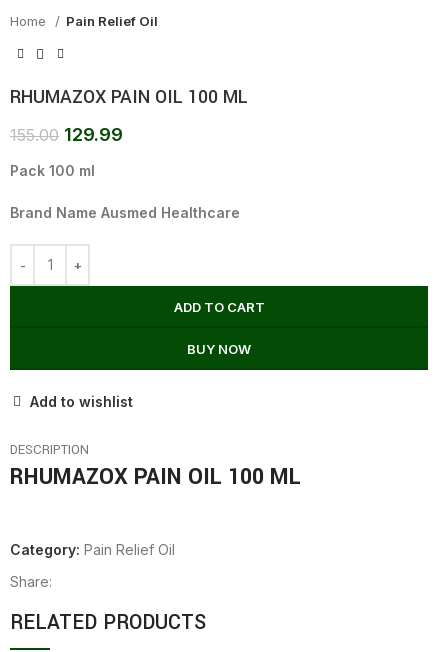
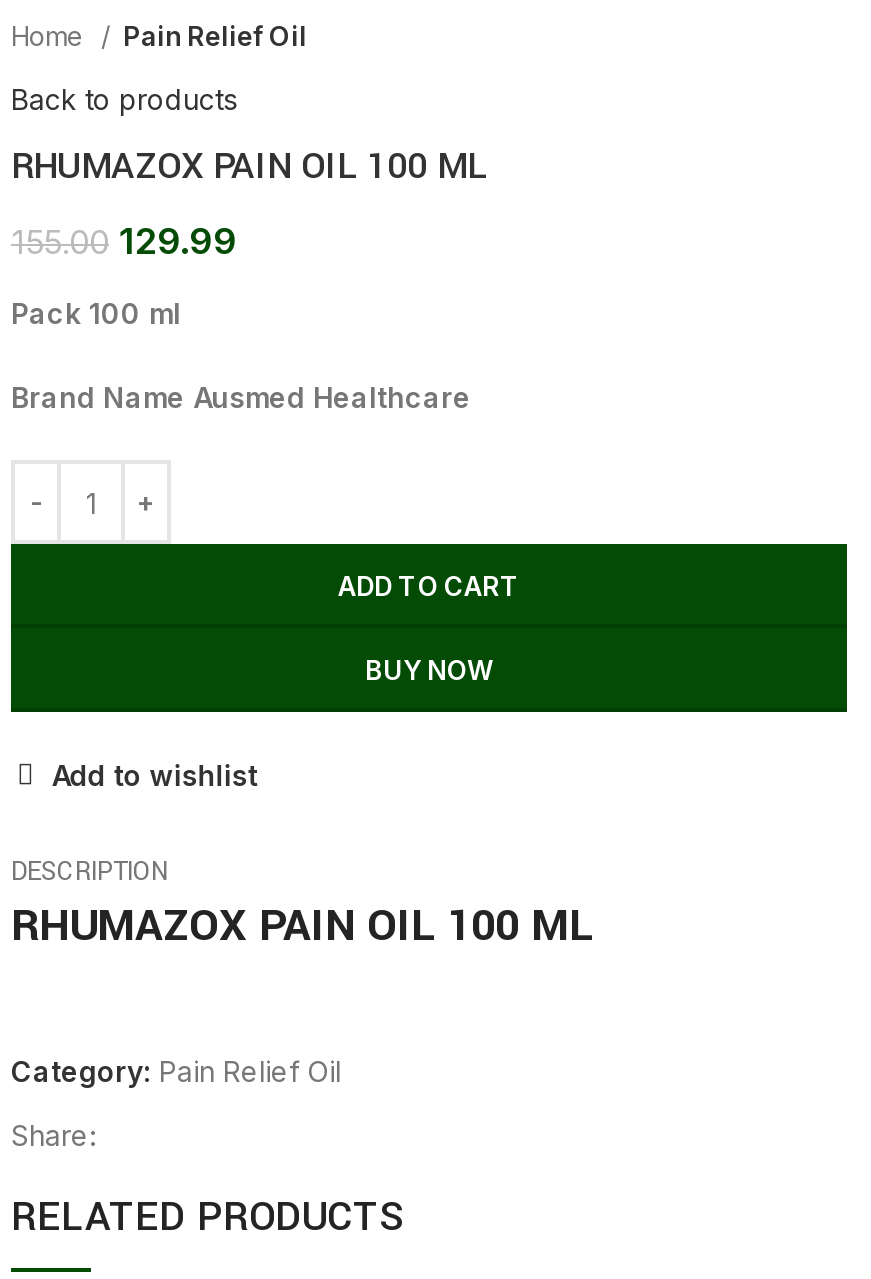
none -> [11,83,237,117] Back to products

